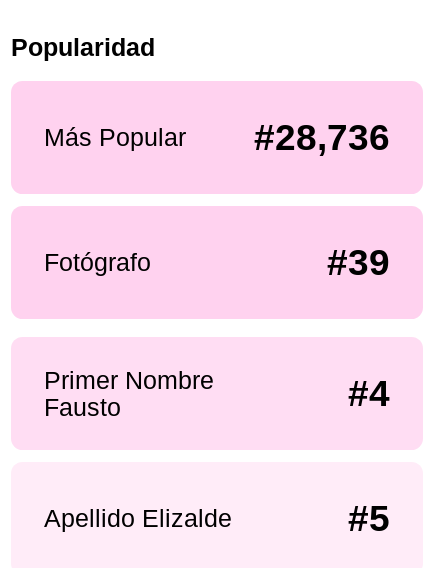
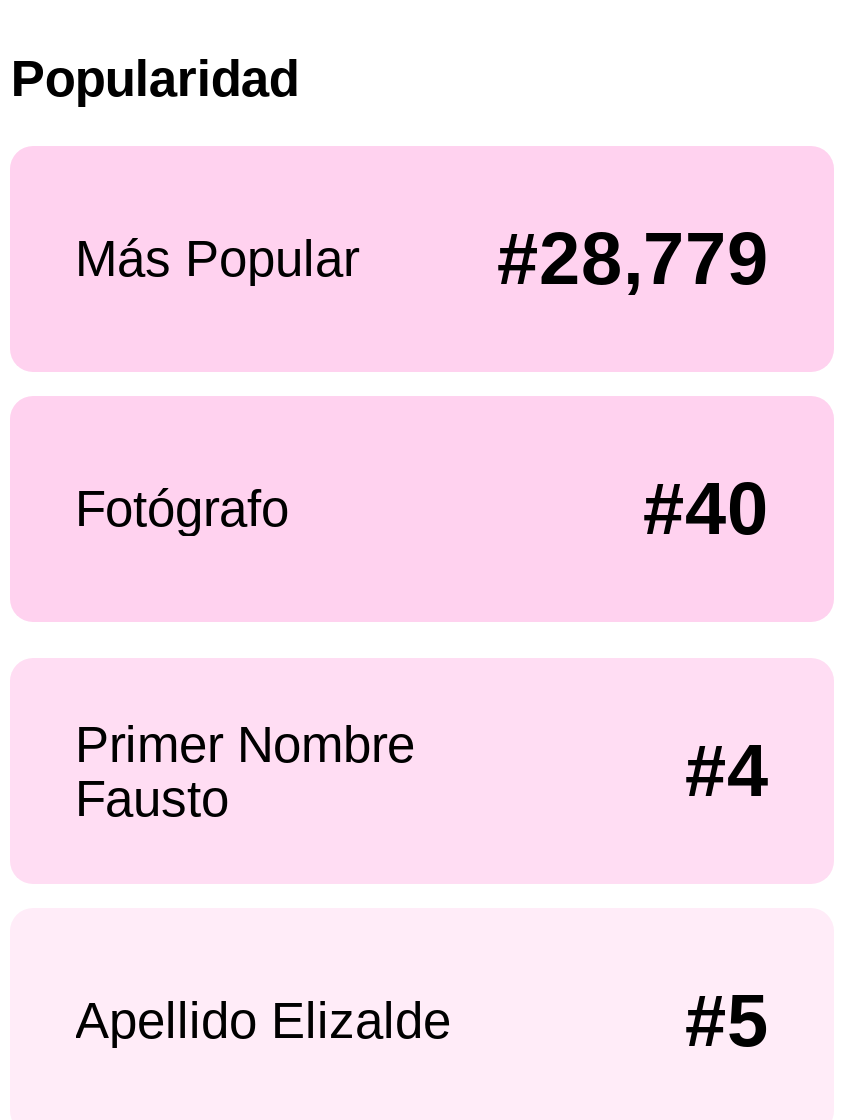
[254,117,390,158] #28,736 -> [497,218,769,300] #28,779
[327,242,390,283] #39 -> [643,467,769,549] #40

